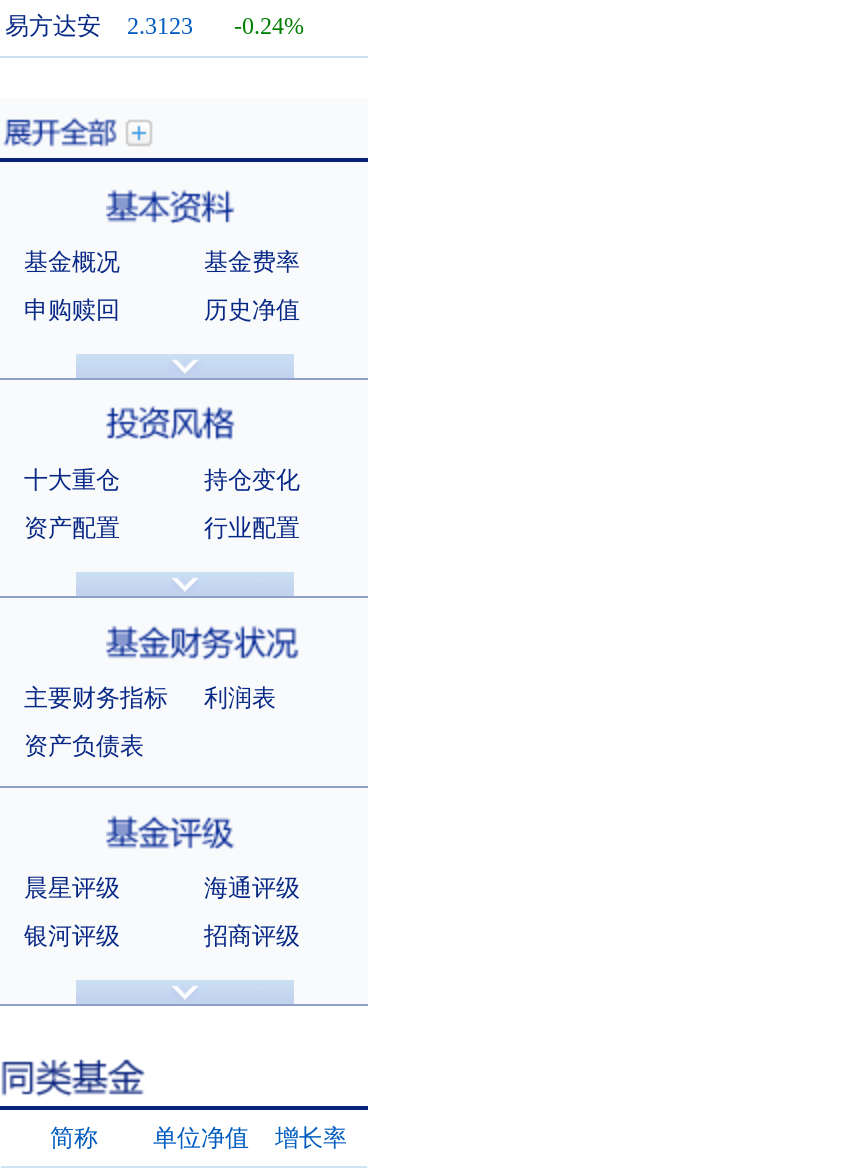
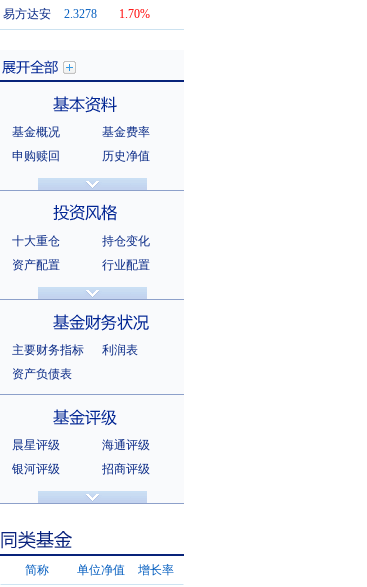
[127,12,193,40] 2.3123 -> [63,7,96,21] 2.3278
[234,12,304,40] -0.24% -> [119,7,150,21] 1.70%

